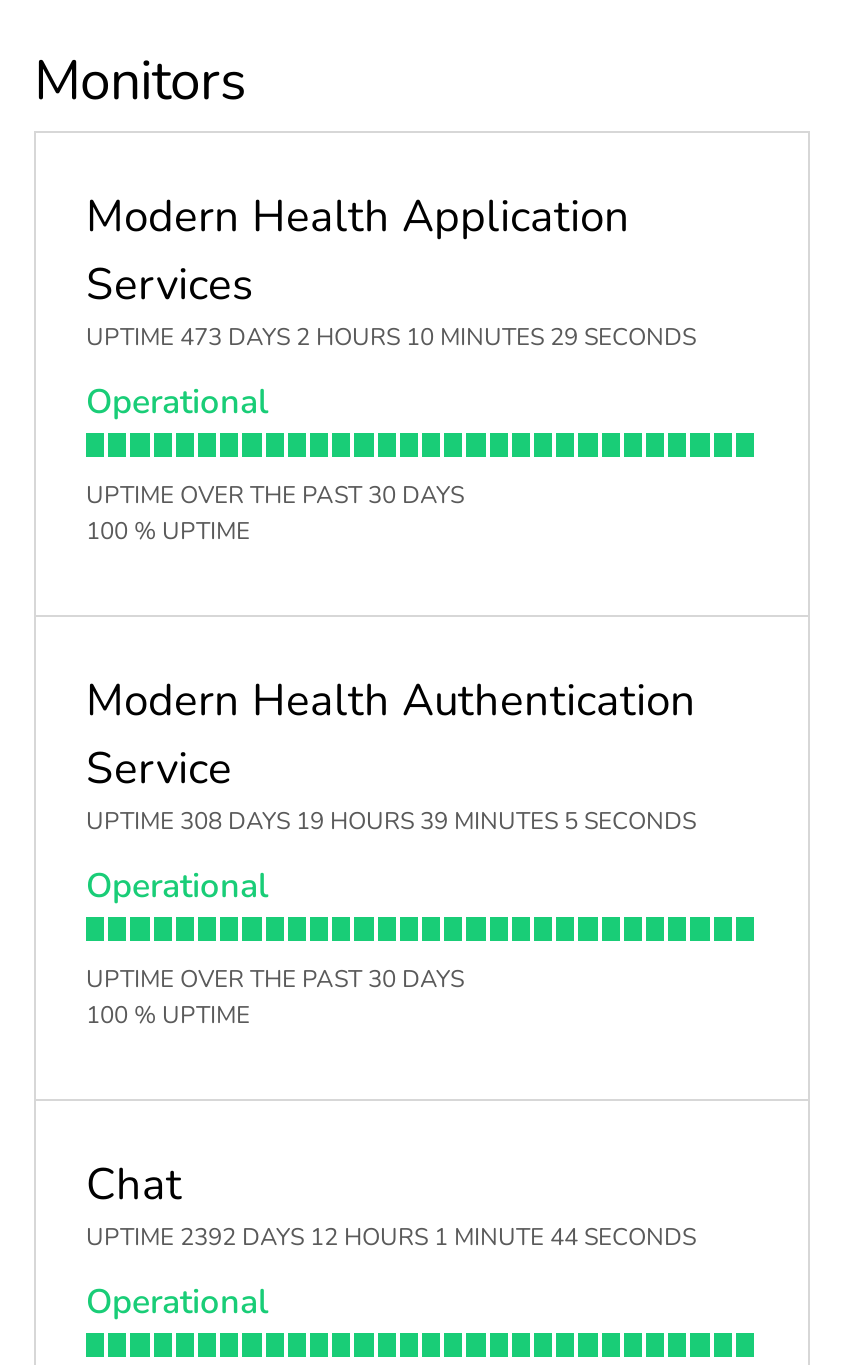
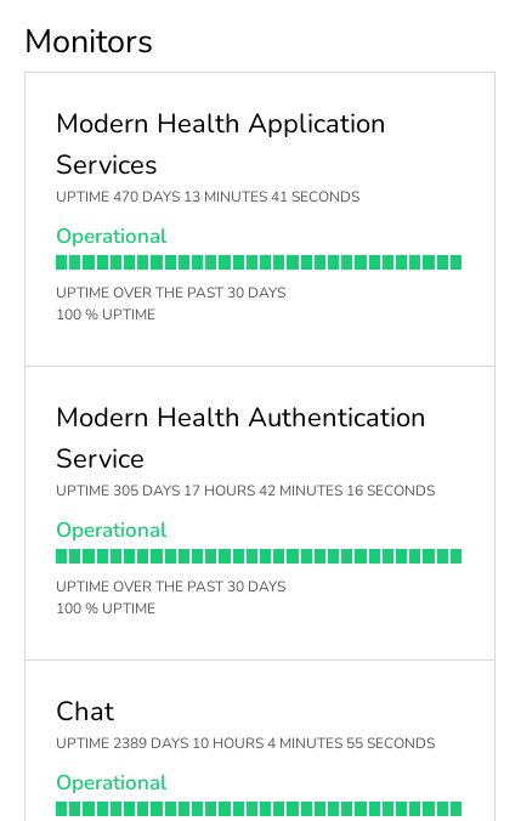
[86,321,696,353] UPTIME 473 DAYS 2 HOURS 10 MINUTES 29 SECONDS -> [56,187,359,206] UPTIME 470 DAYS 13 MINUTES 41 SECONDS
[86,805,696,837] UPTIME 308 DAYS 19 HOURS 39 MINUTES 5 SECONDS -> [56,481,435,500] UPTIME 305 DAYS 17 HOURS 42 MINUTES 16 SECONDS
[86,1221,696,1253] UPTIME 2392 DAYS 12 HOURS 1 MINUTE 44 SECONDS -> [56,733,435,753] UPTIME 2389 DAYS 10 HOURS 4 MINUTES 55 SECONDS

